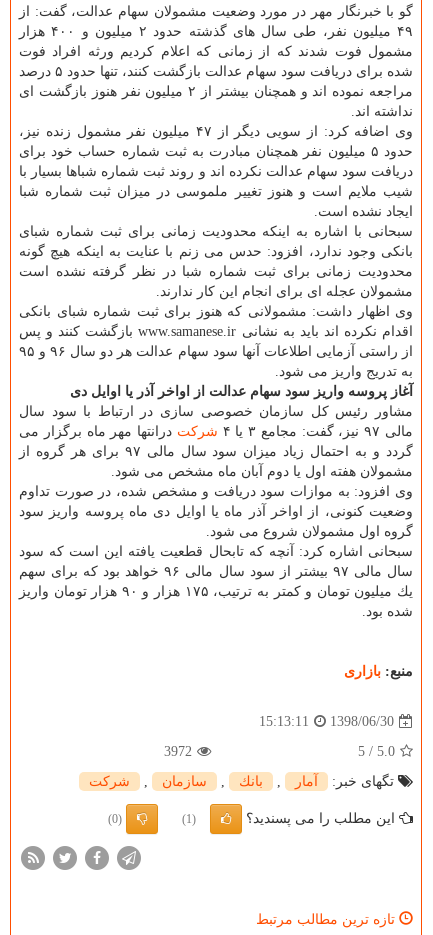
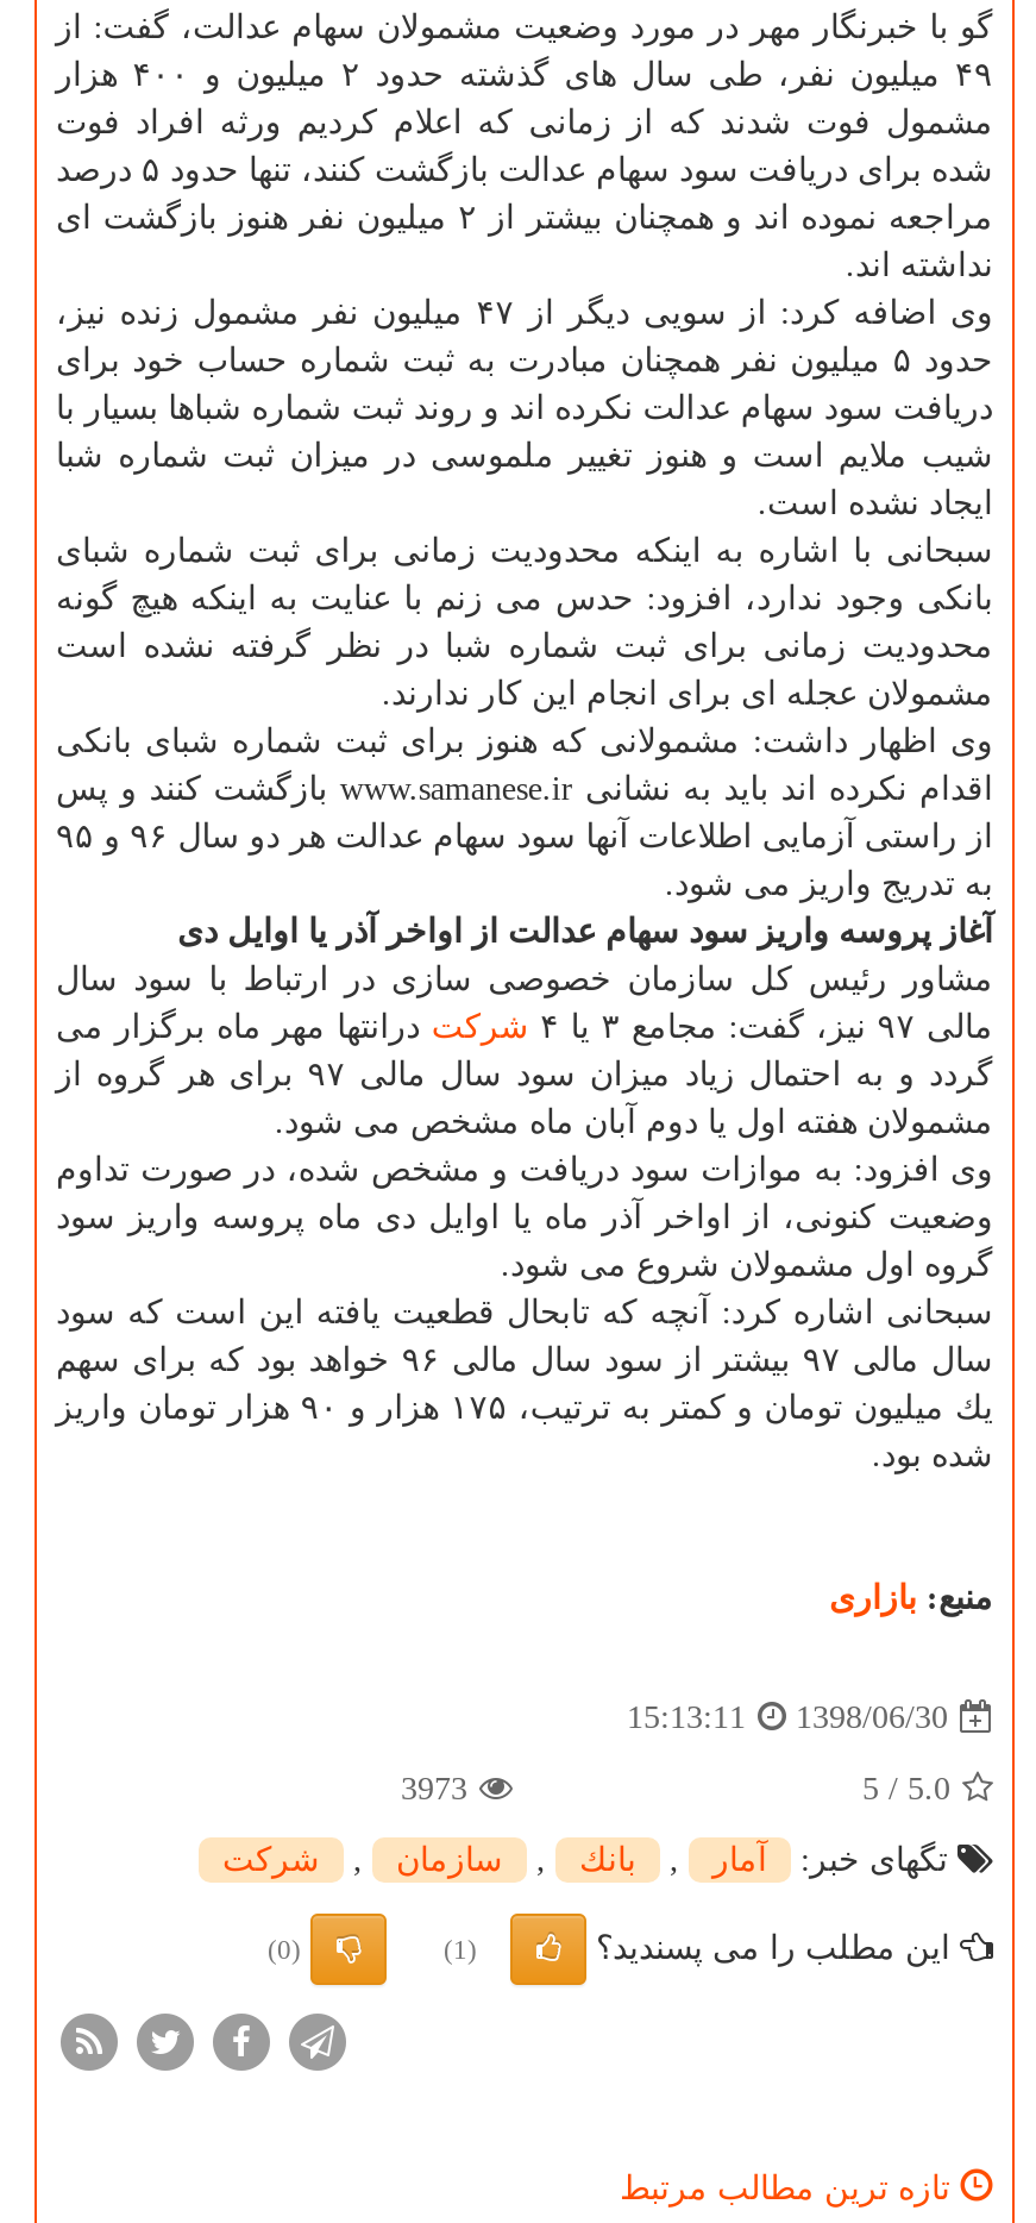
[164,744,192,759] 3972 -> [401,1771,467,1807] 3973

